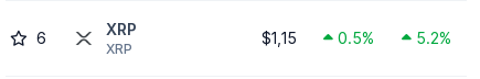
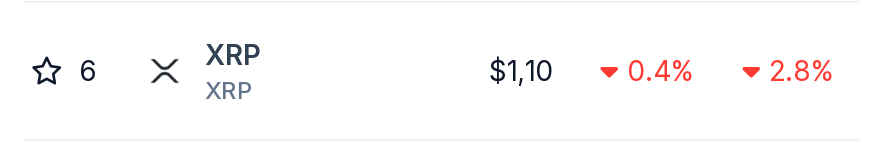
[262,29,297,47] $1,15 -> [489,52,553,86] $1,10
[338,29,374,47] 0.5% -> [627,52,693,86] 0.4%
[416,29,451,47] 5.2% -> [769,52,833,86] 2.8%

